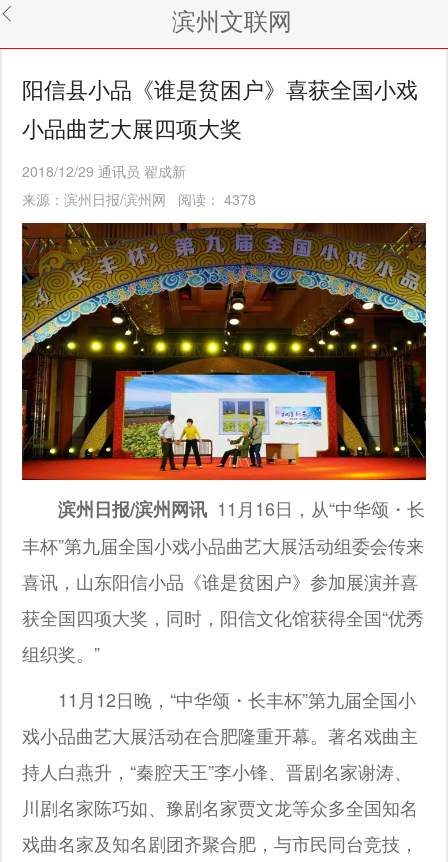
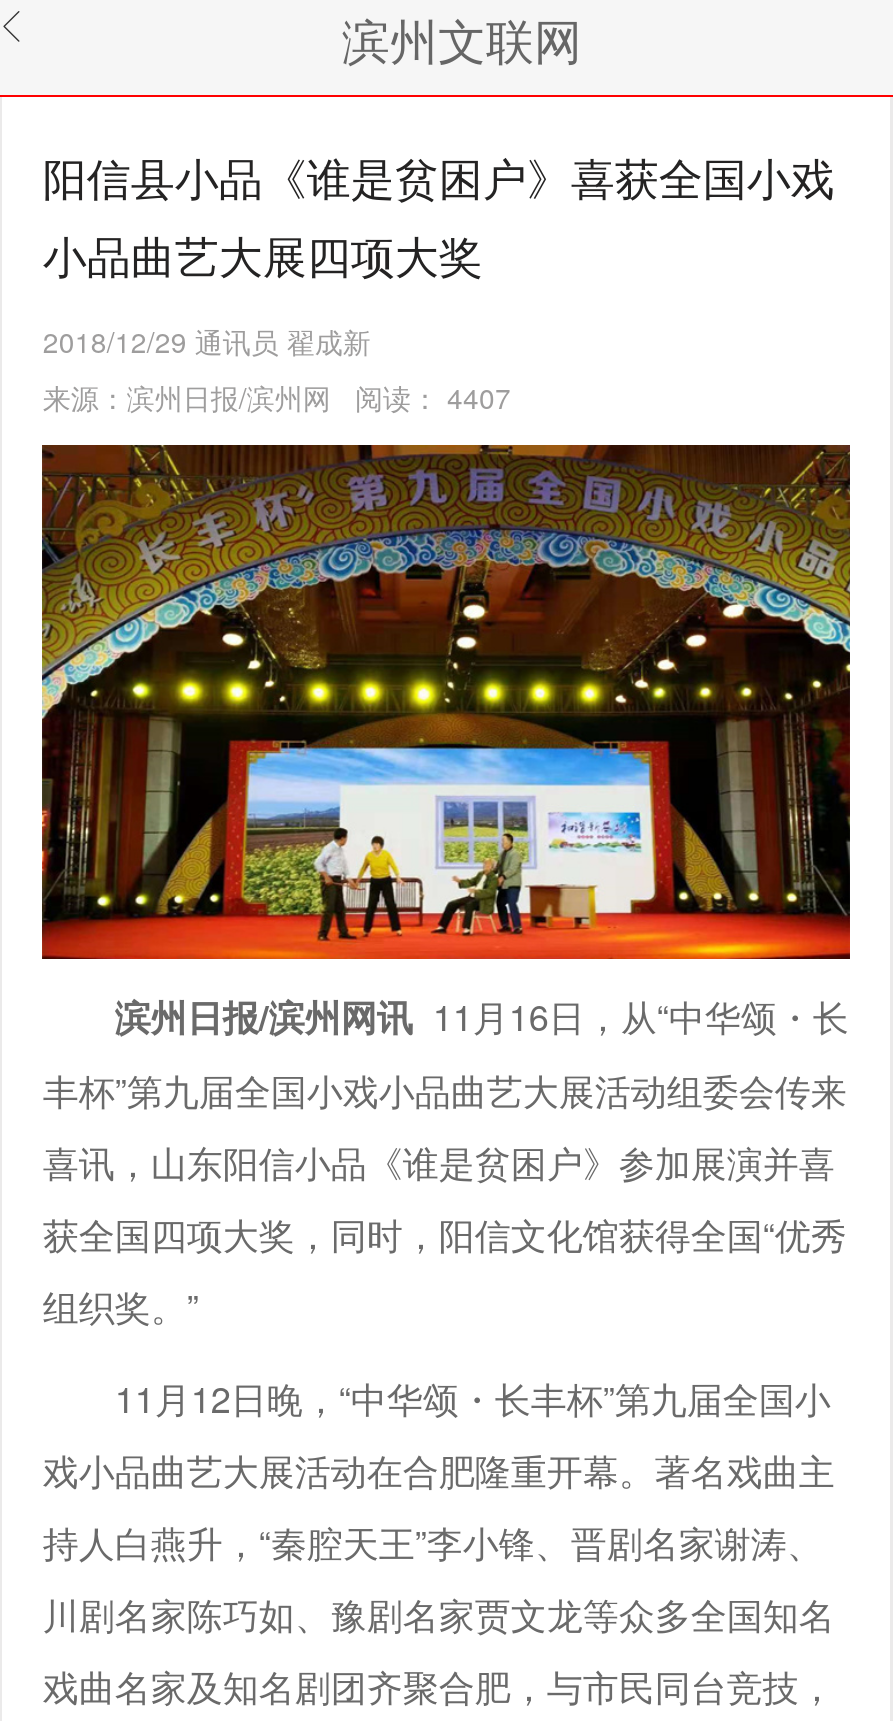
[22,189,256,209] 来源：滨州日报/滨州网 阅读： 4378 -> [43,377,511,417] 来源：滨州日报/滨州网 阅读： 4407

